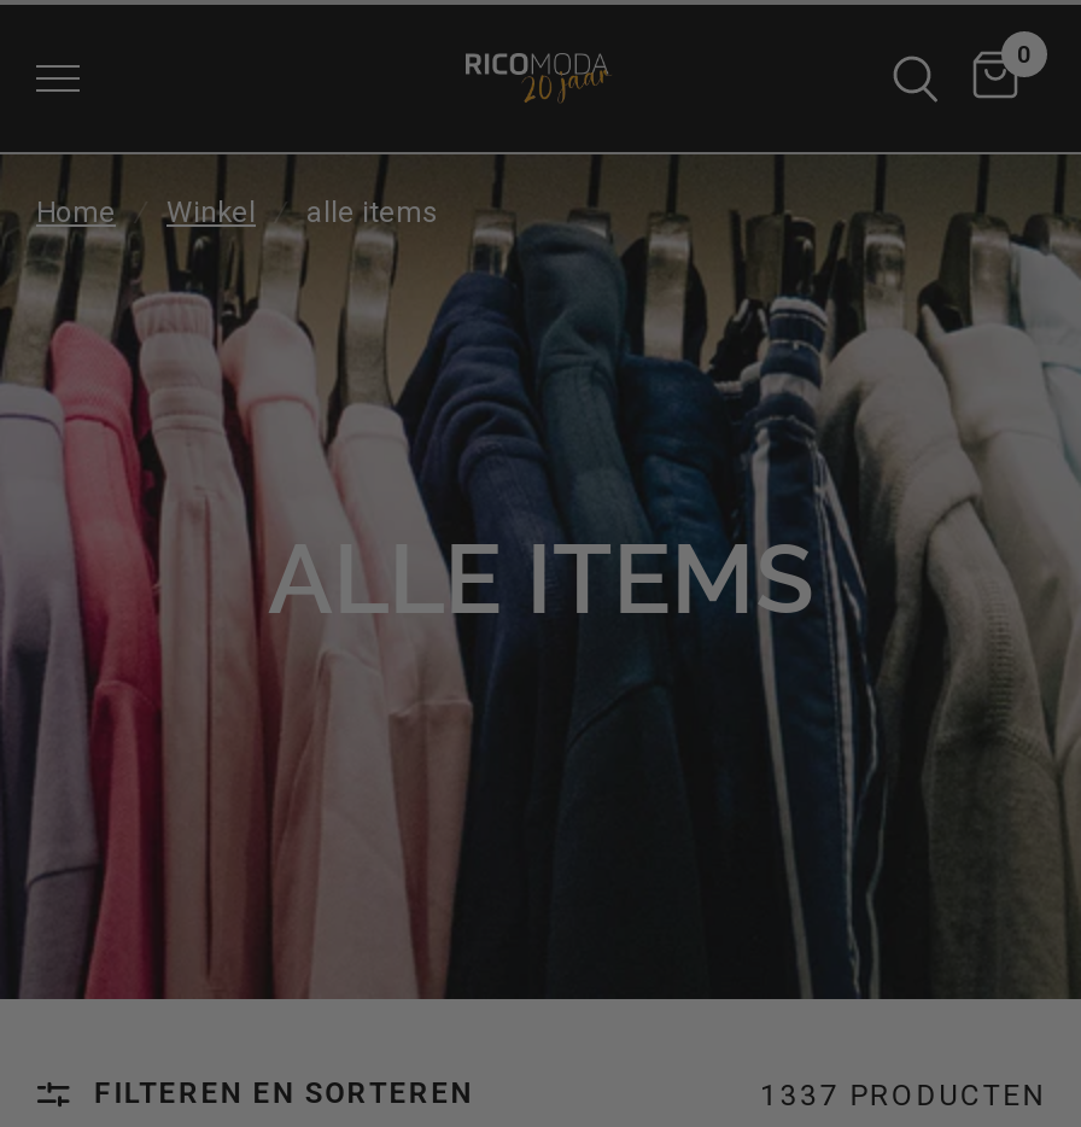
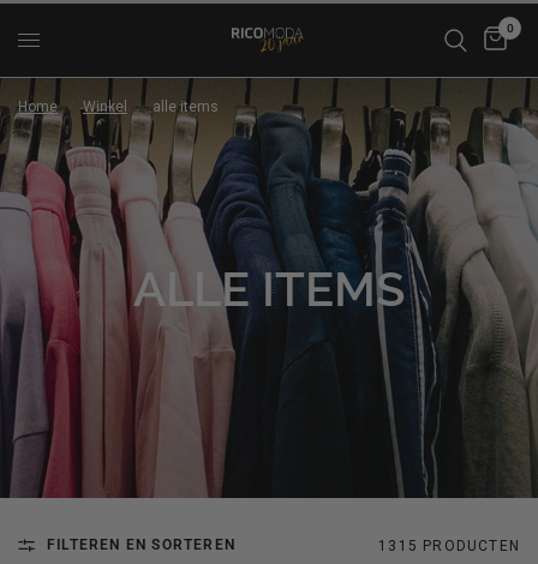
[761,1079,1045,1113] 1337 PRODUCTEN -> [379,538,520,554] 1315 PRODUCTEN

